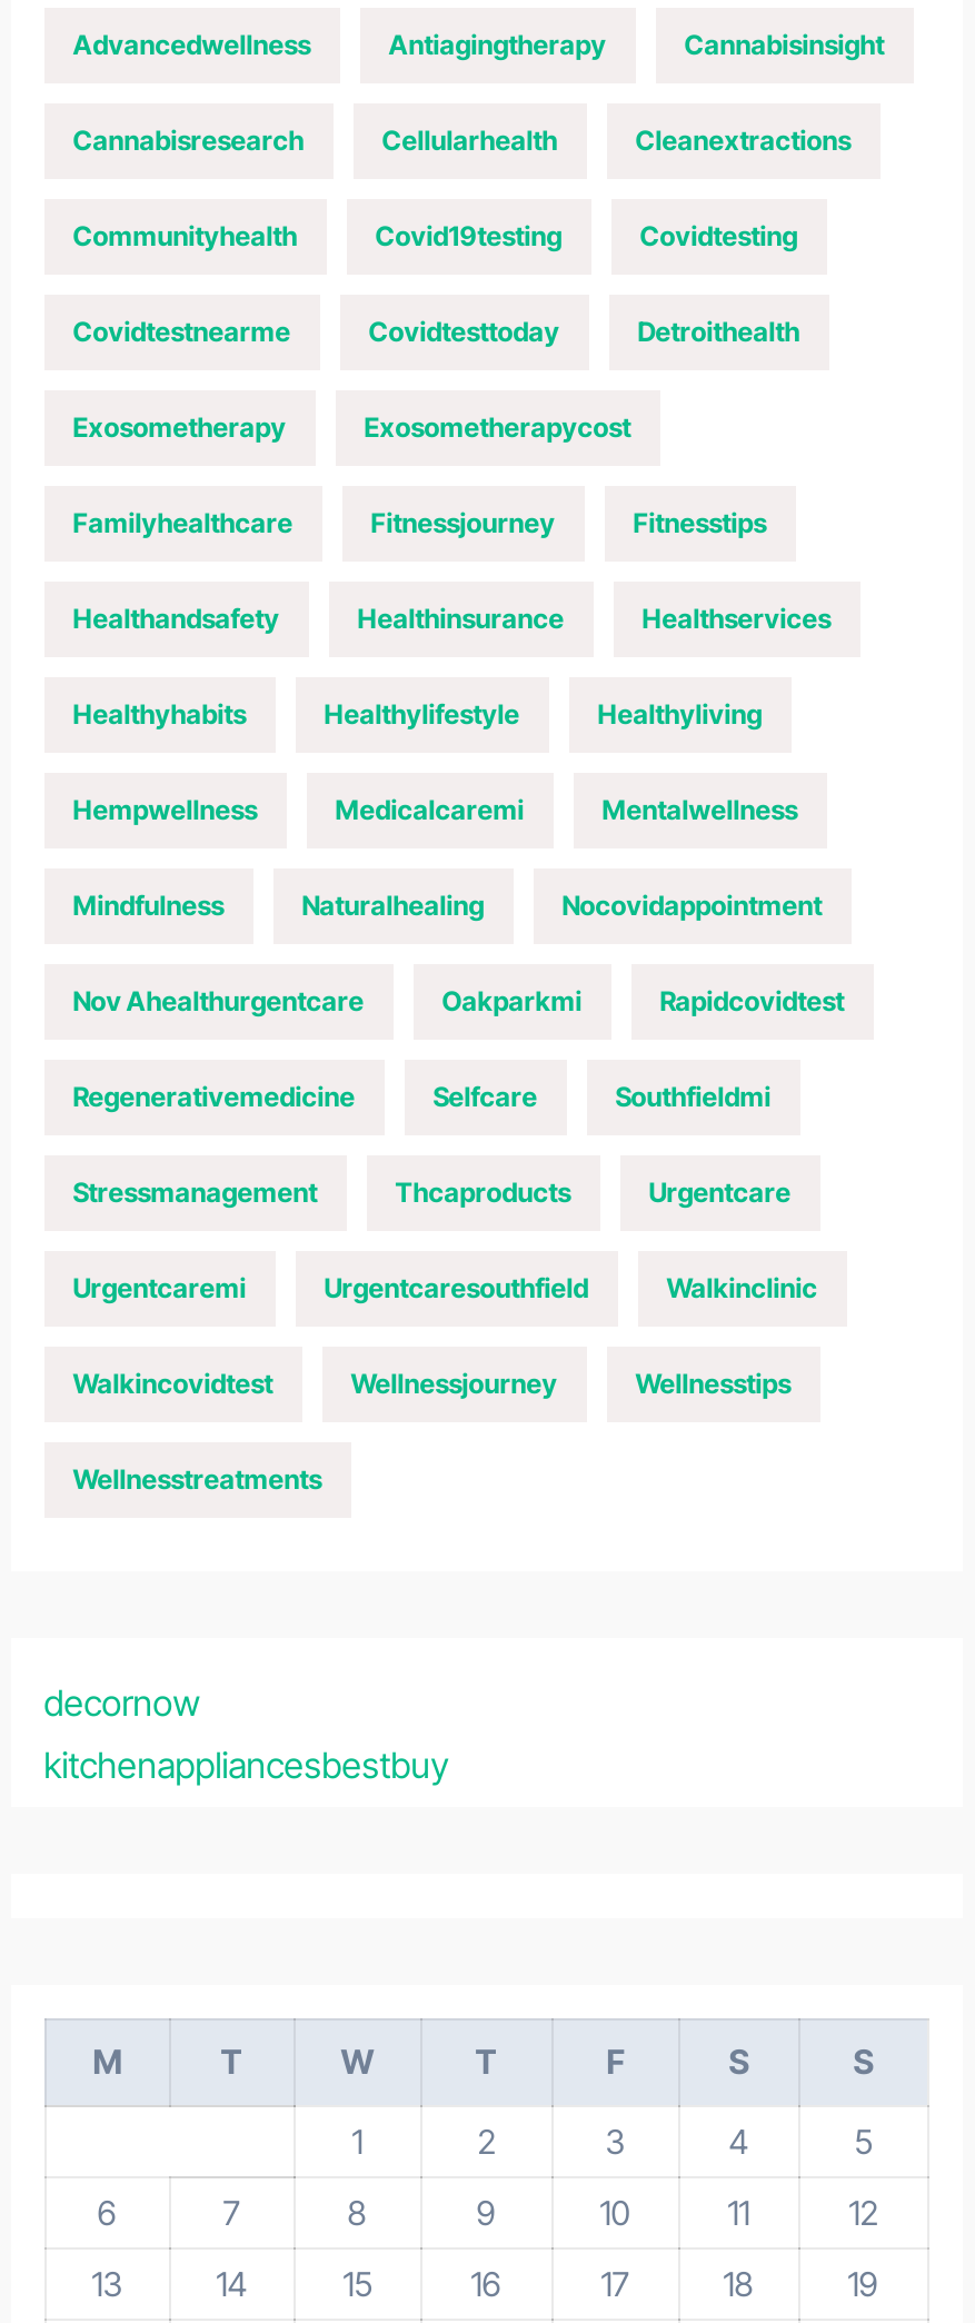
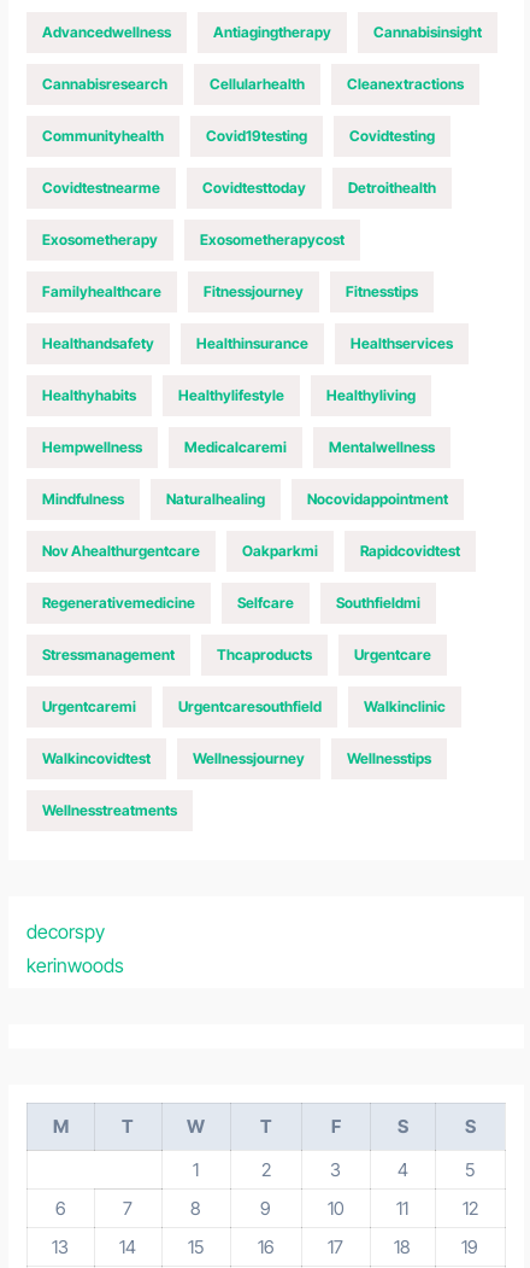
[44,1680,449,1787] decornow | kitchenappliancesbestbuy -> [26,919,124,977] decorspy | kerinwoods

